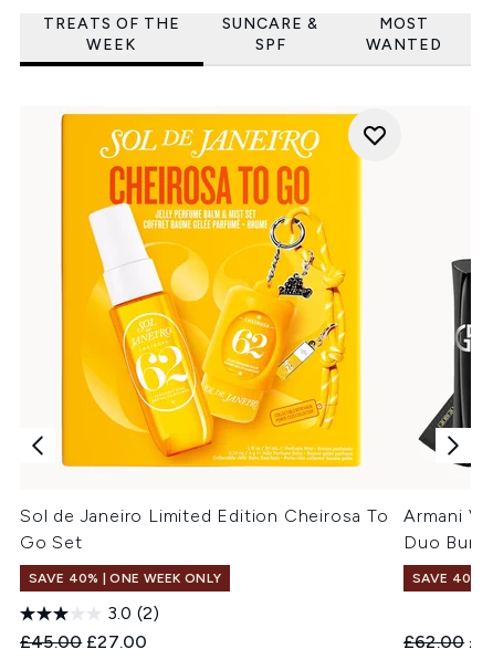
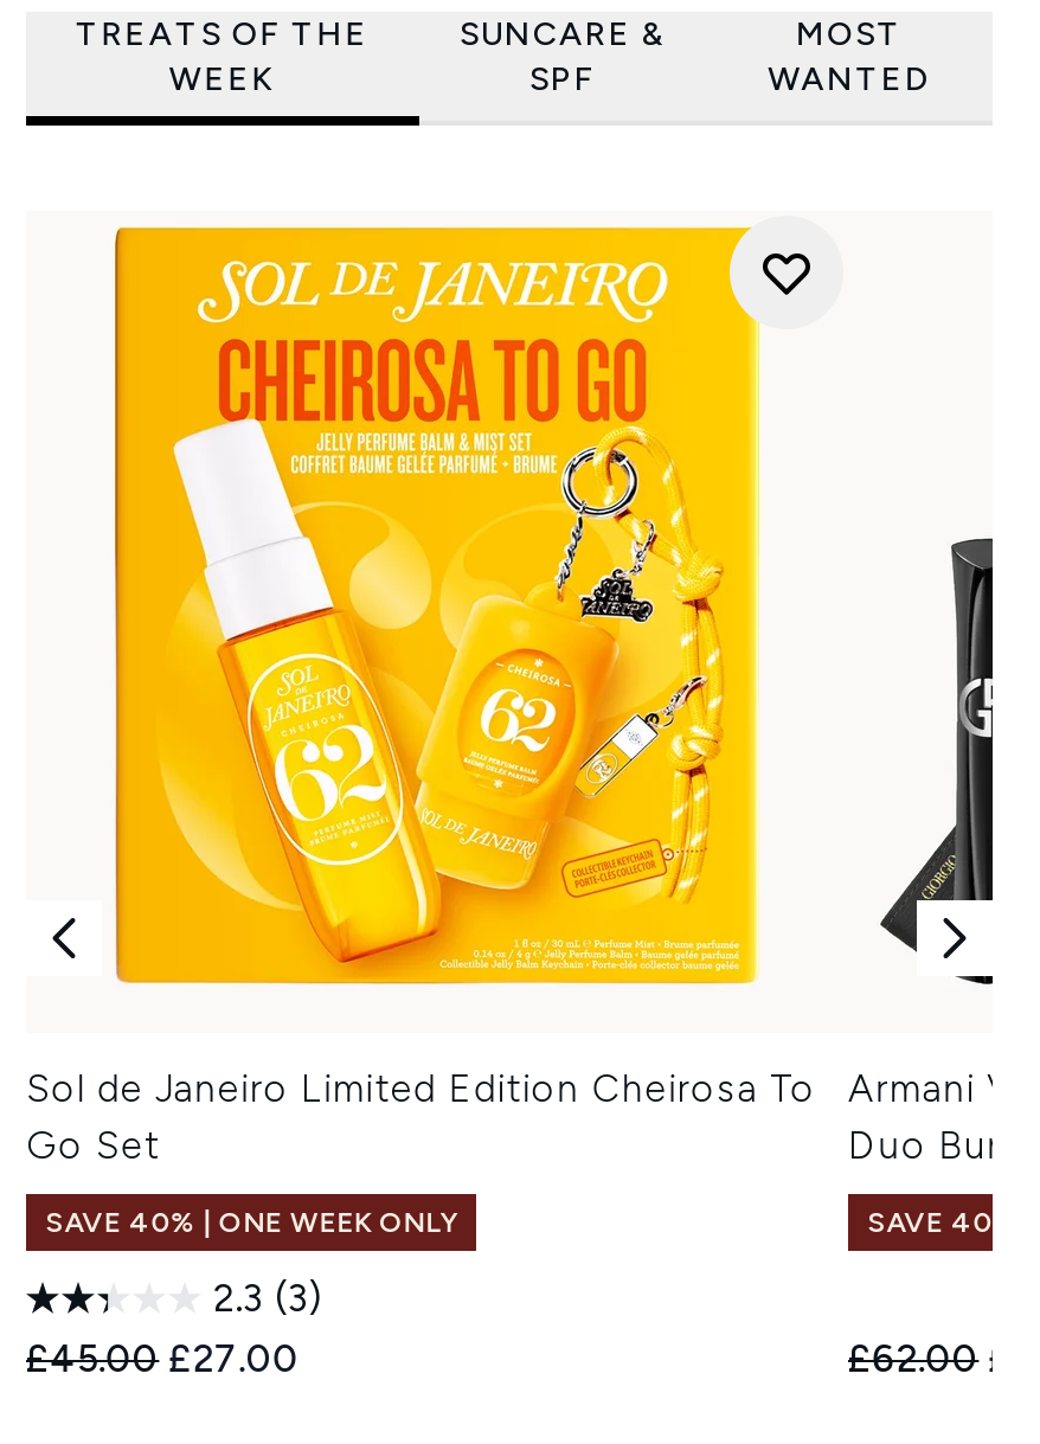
[107,603,159,624] 3.0 (2) -> [213,1275,322,1320] 2.3 (3)

